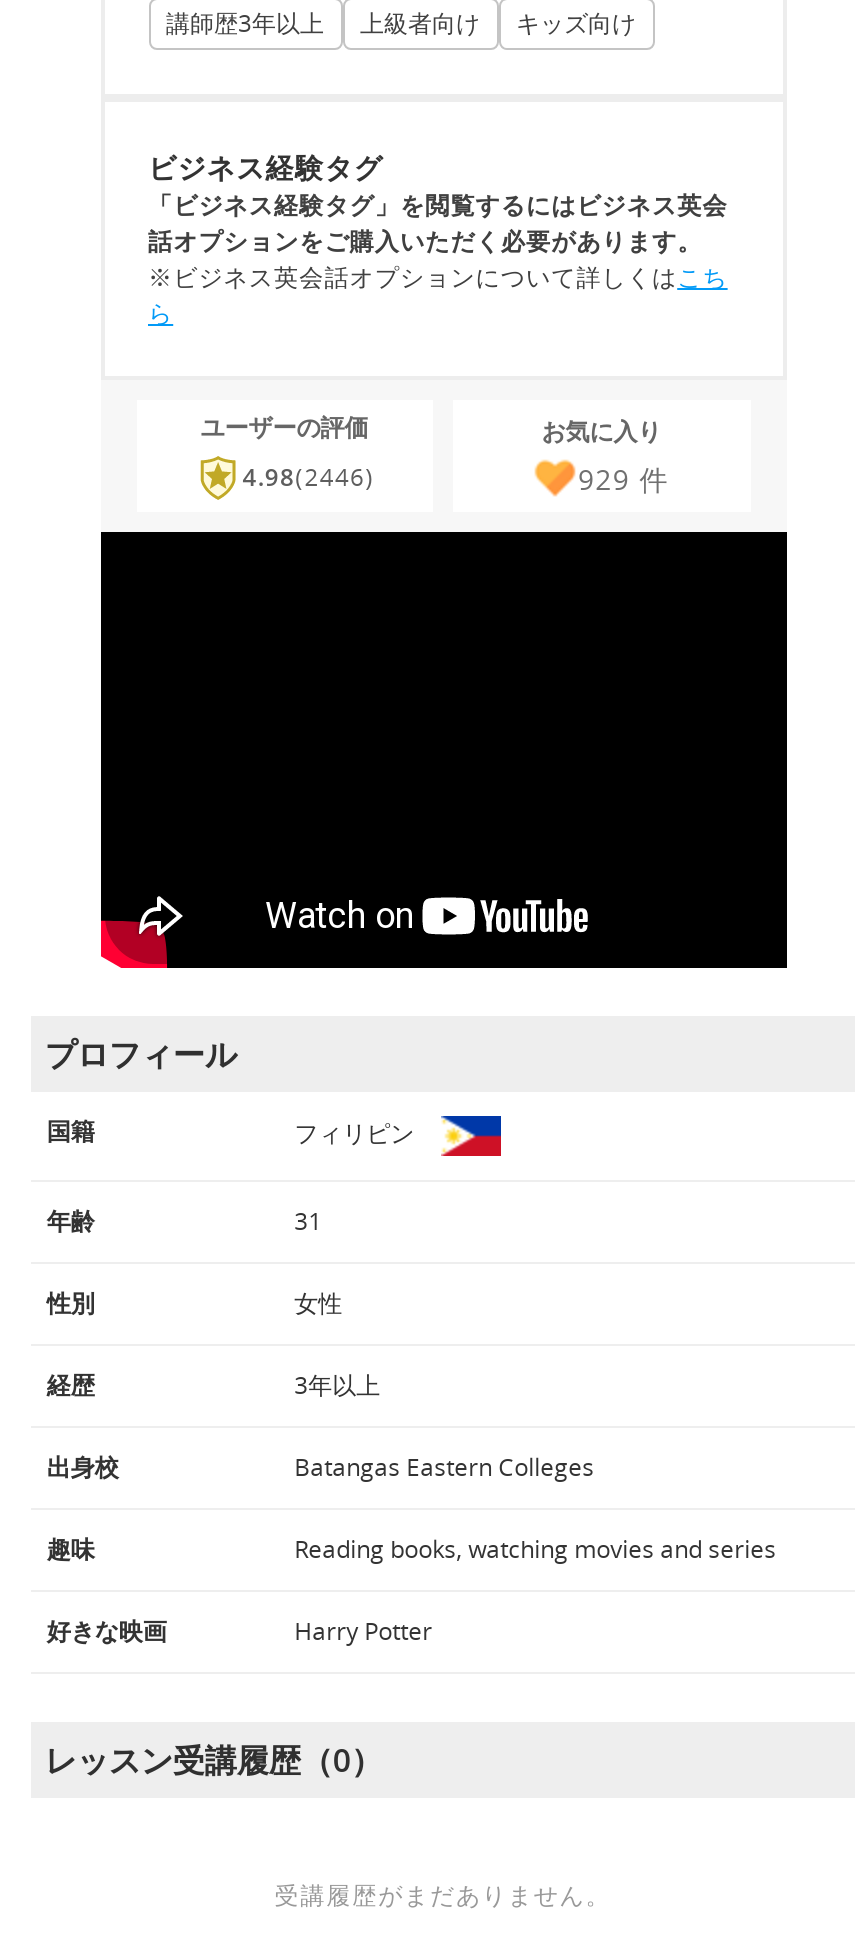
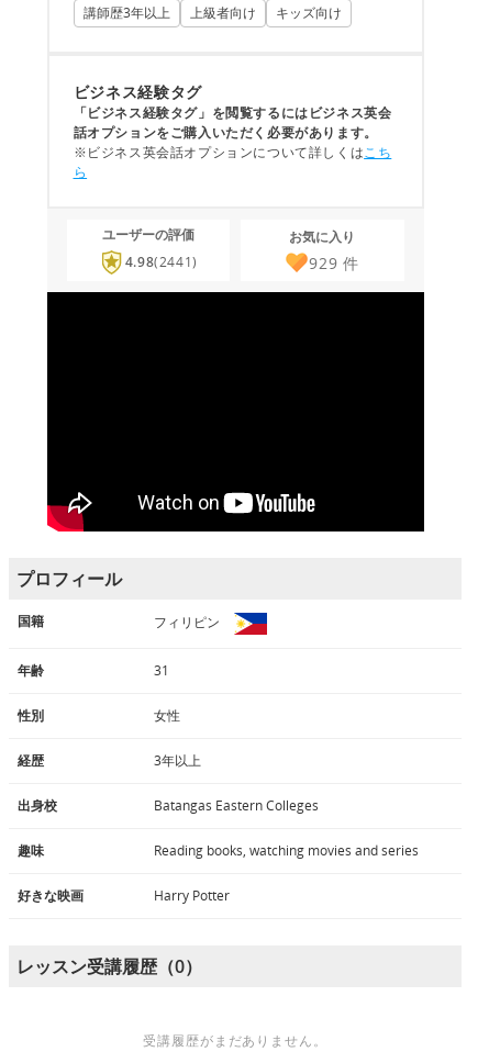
[242,460,375,494] 4.98(2446) -> [125,253,198,271] 4.98(2441)

